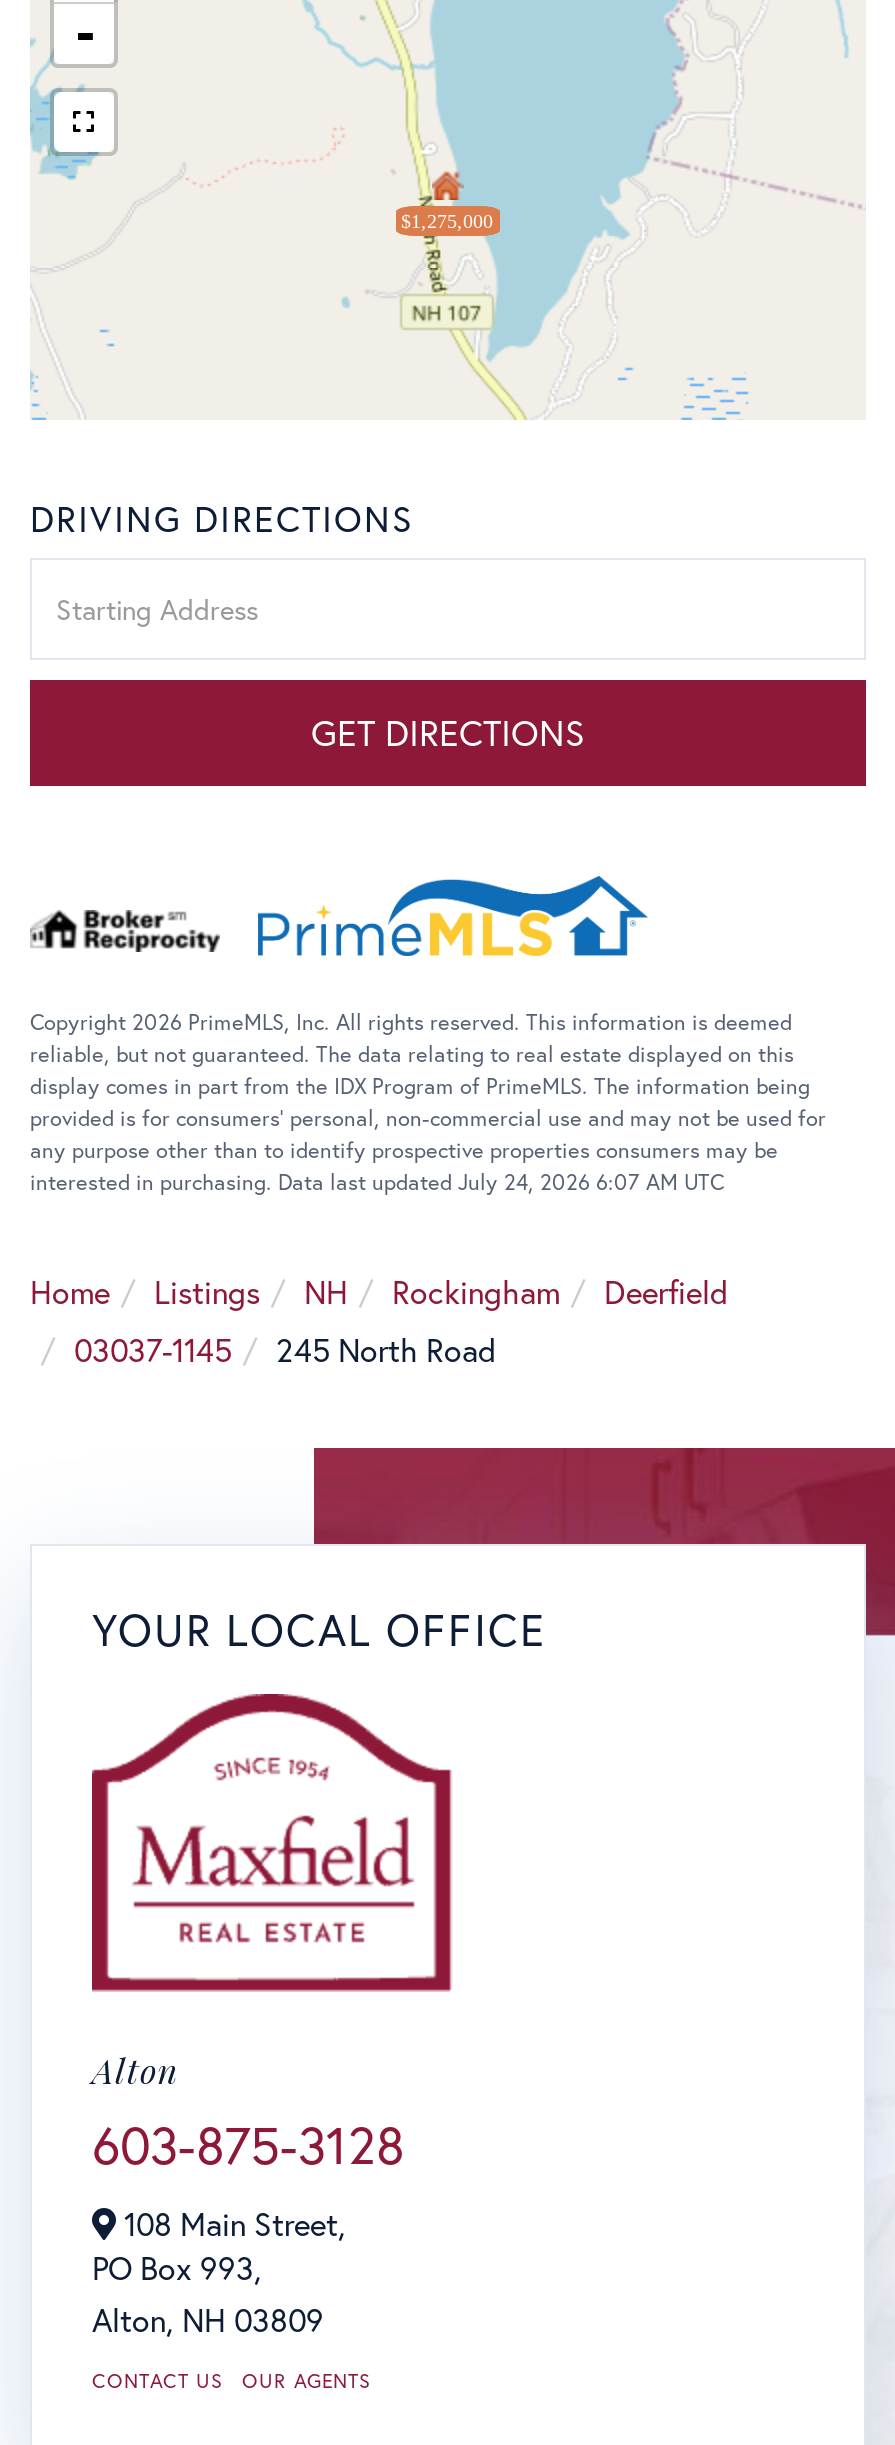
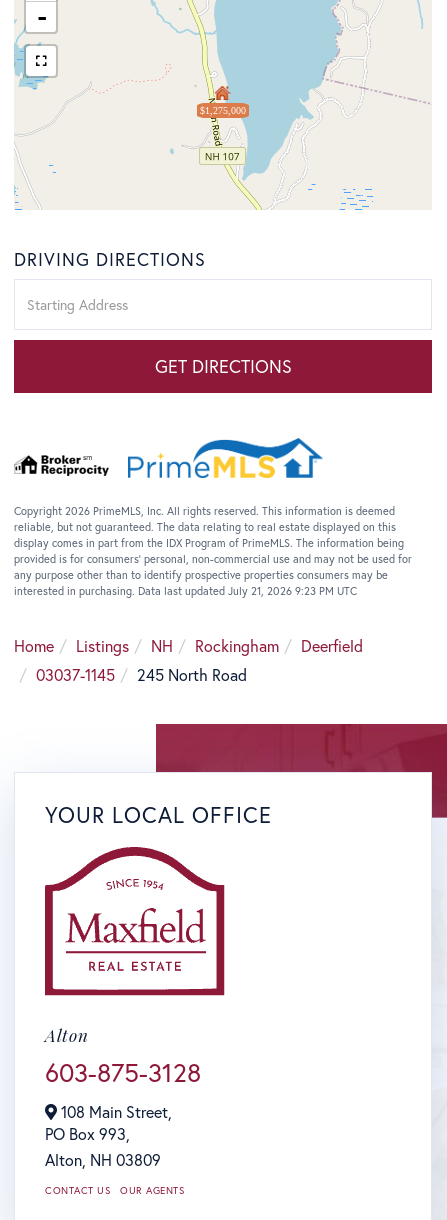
[30,1168,724,1196] interested in purchasing. Data last updated July 24, 2026 6:07 AM UTC -> [14,584,357,598] interested in purchasing. Data last updated July 21, 2026 9:23 PM UTC

